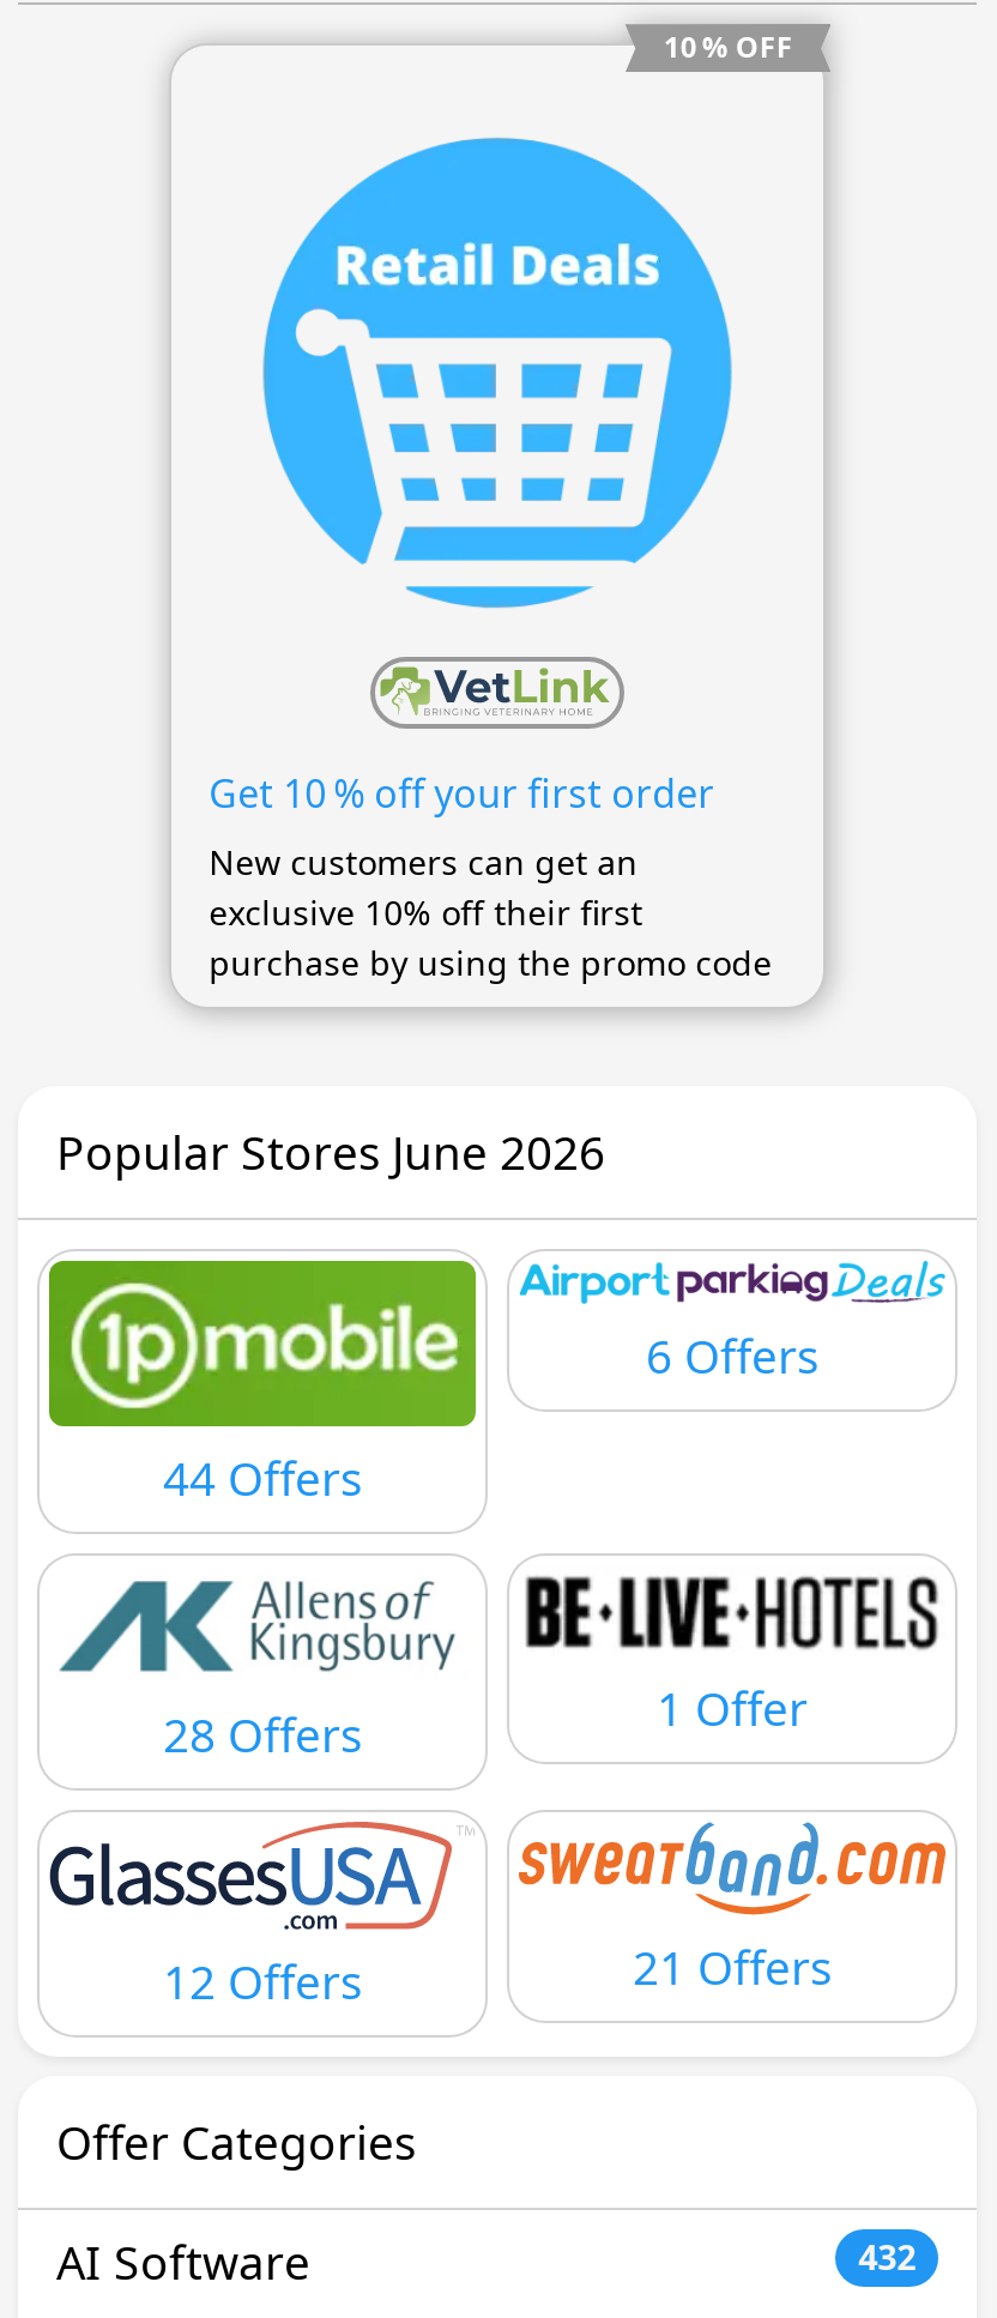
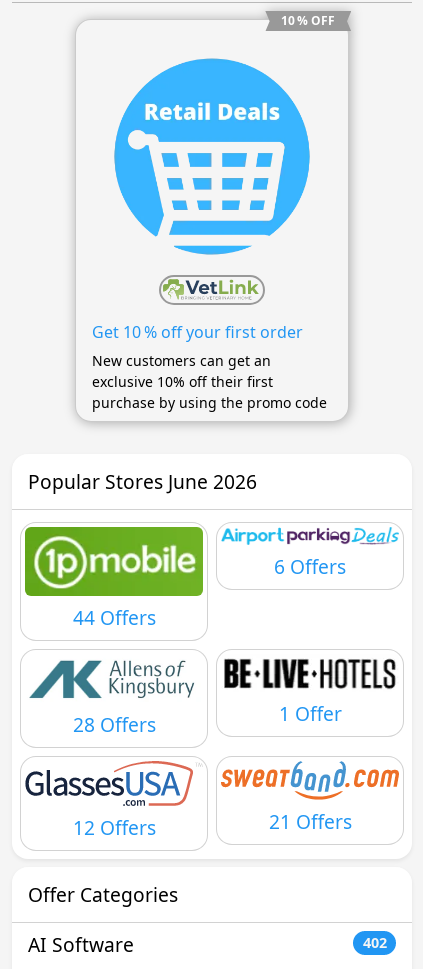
[858,2234,916,2280] 432 -> [363,933,387,952] 402

